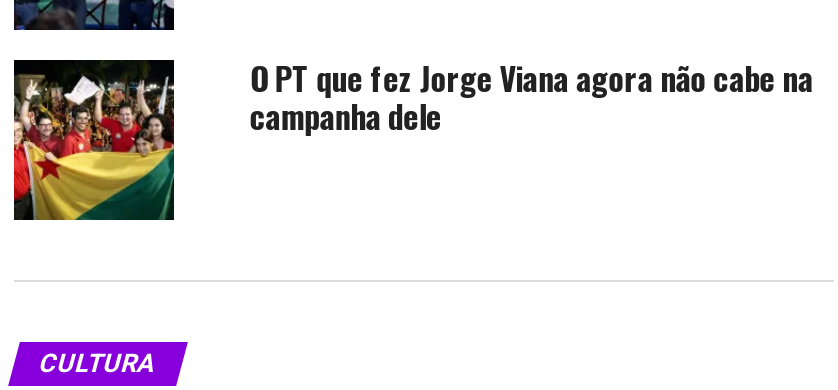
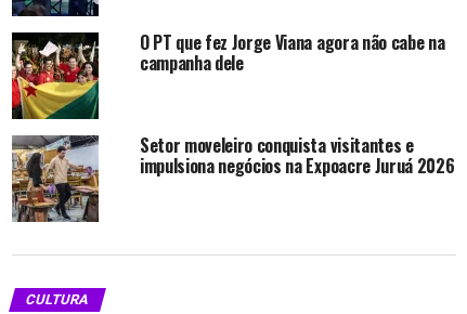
none -> [11,132,454,223] [image] | Setor moveleiro conquista visitantes e | impulsiona negócios na Expoacre Juruá 2026

